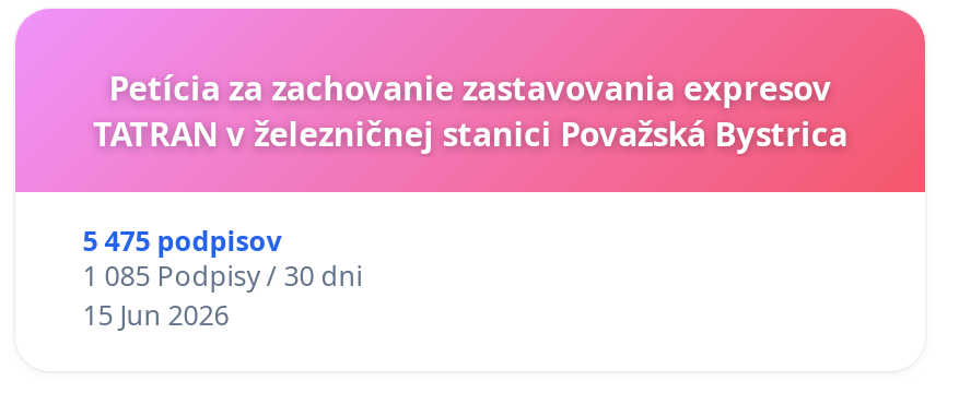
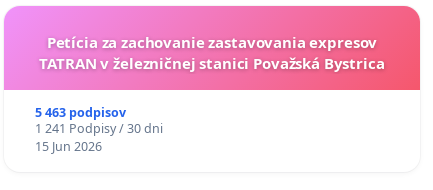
[83,223,282,260] 5 475 podpisov -> [35,104,126,121] 5 463 podpisov
[83,258,363,295] 1 085 Podpisy / 30 dni -> [35,120,163,137] 1 241 Podpisy / 30 dni

